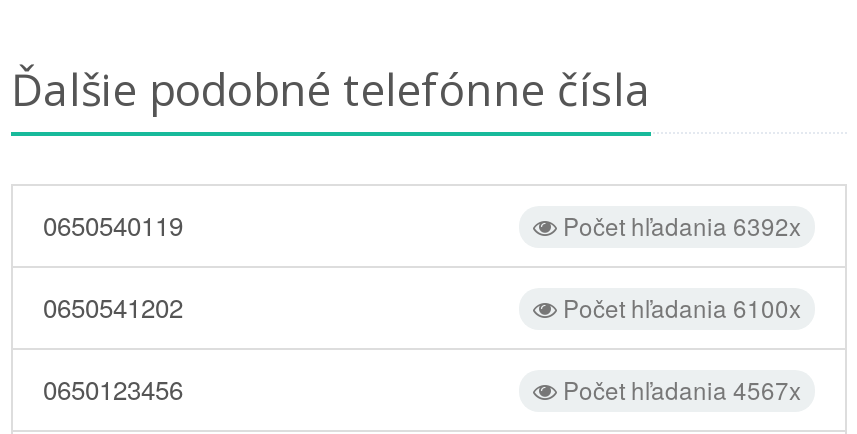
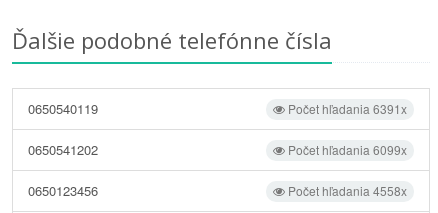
[557,207,801,241] Počet hľadania 6392x -> [285,100,407,117] Počet hľadania 6391x
[557,289,801,323] Počet hľadania 6100x -> [285,141,407,158] Počet hľadania 6099x
[557,371,801,405] Počet hľadania 4567x -> [285,182,407,199] Počet hľadania 4558x

